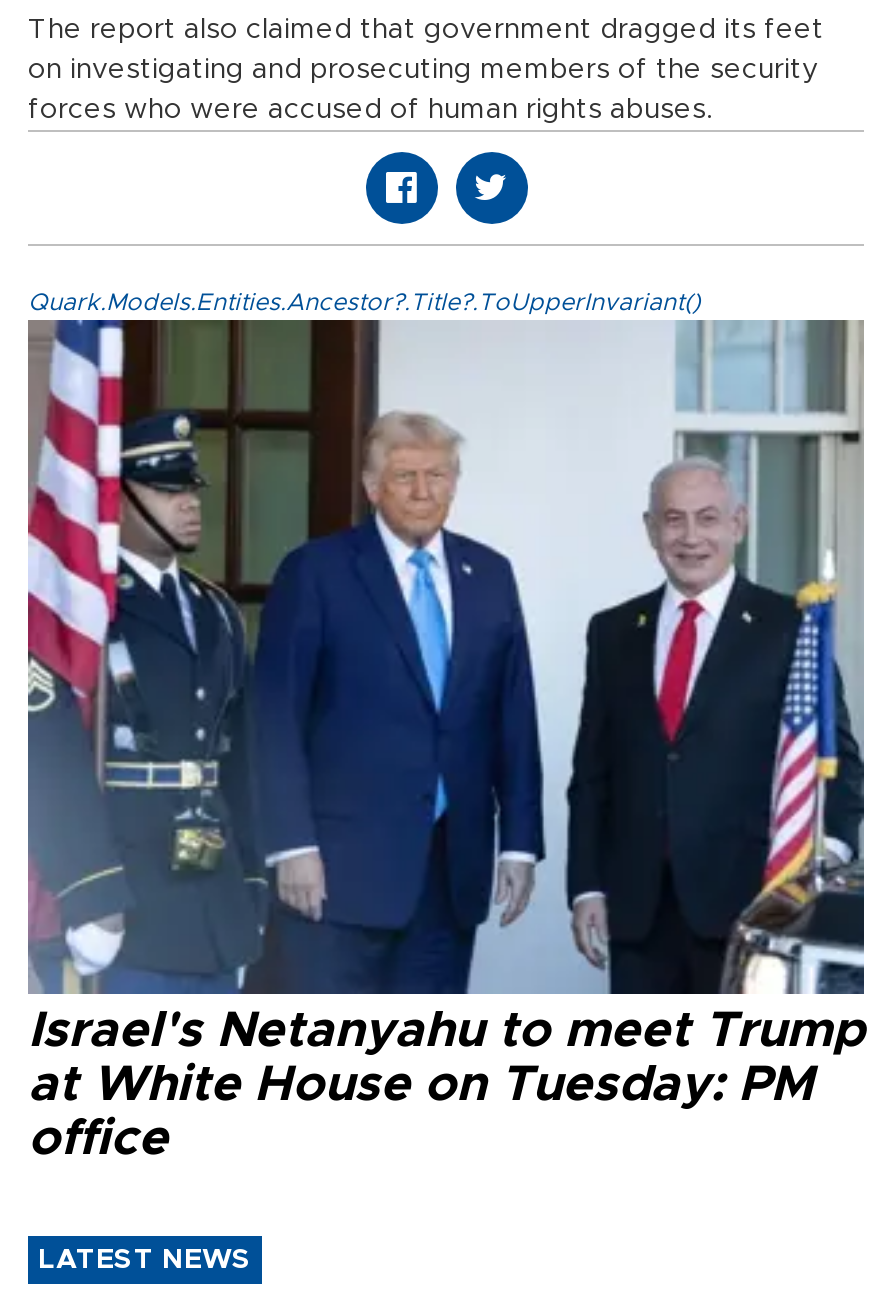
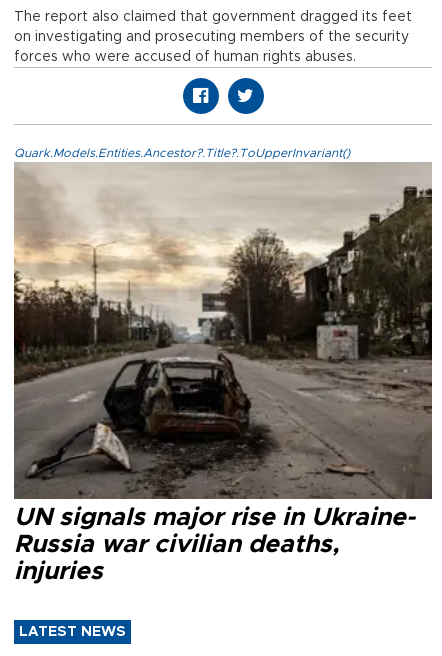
[26,318,864,1164] [image] | Israel's Netanyahu to meet Trump | at White House on Tuesday: PM | office -> [13,162,433,584] [image] | UN signals major rise in Ukraine- | Russia war civilian deaths, | injuries

